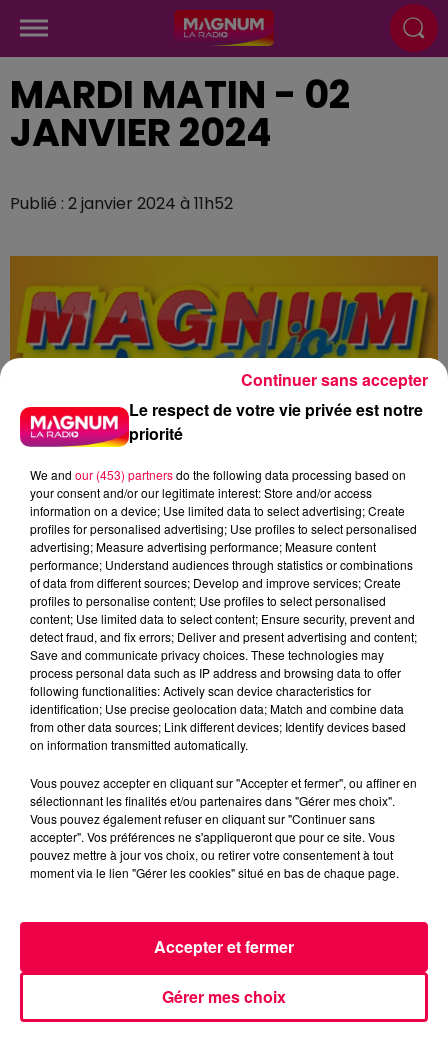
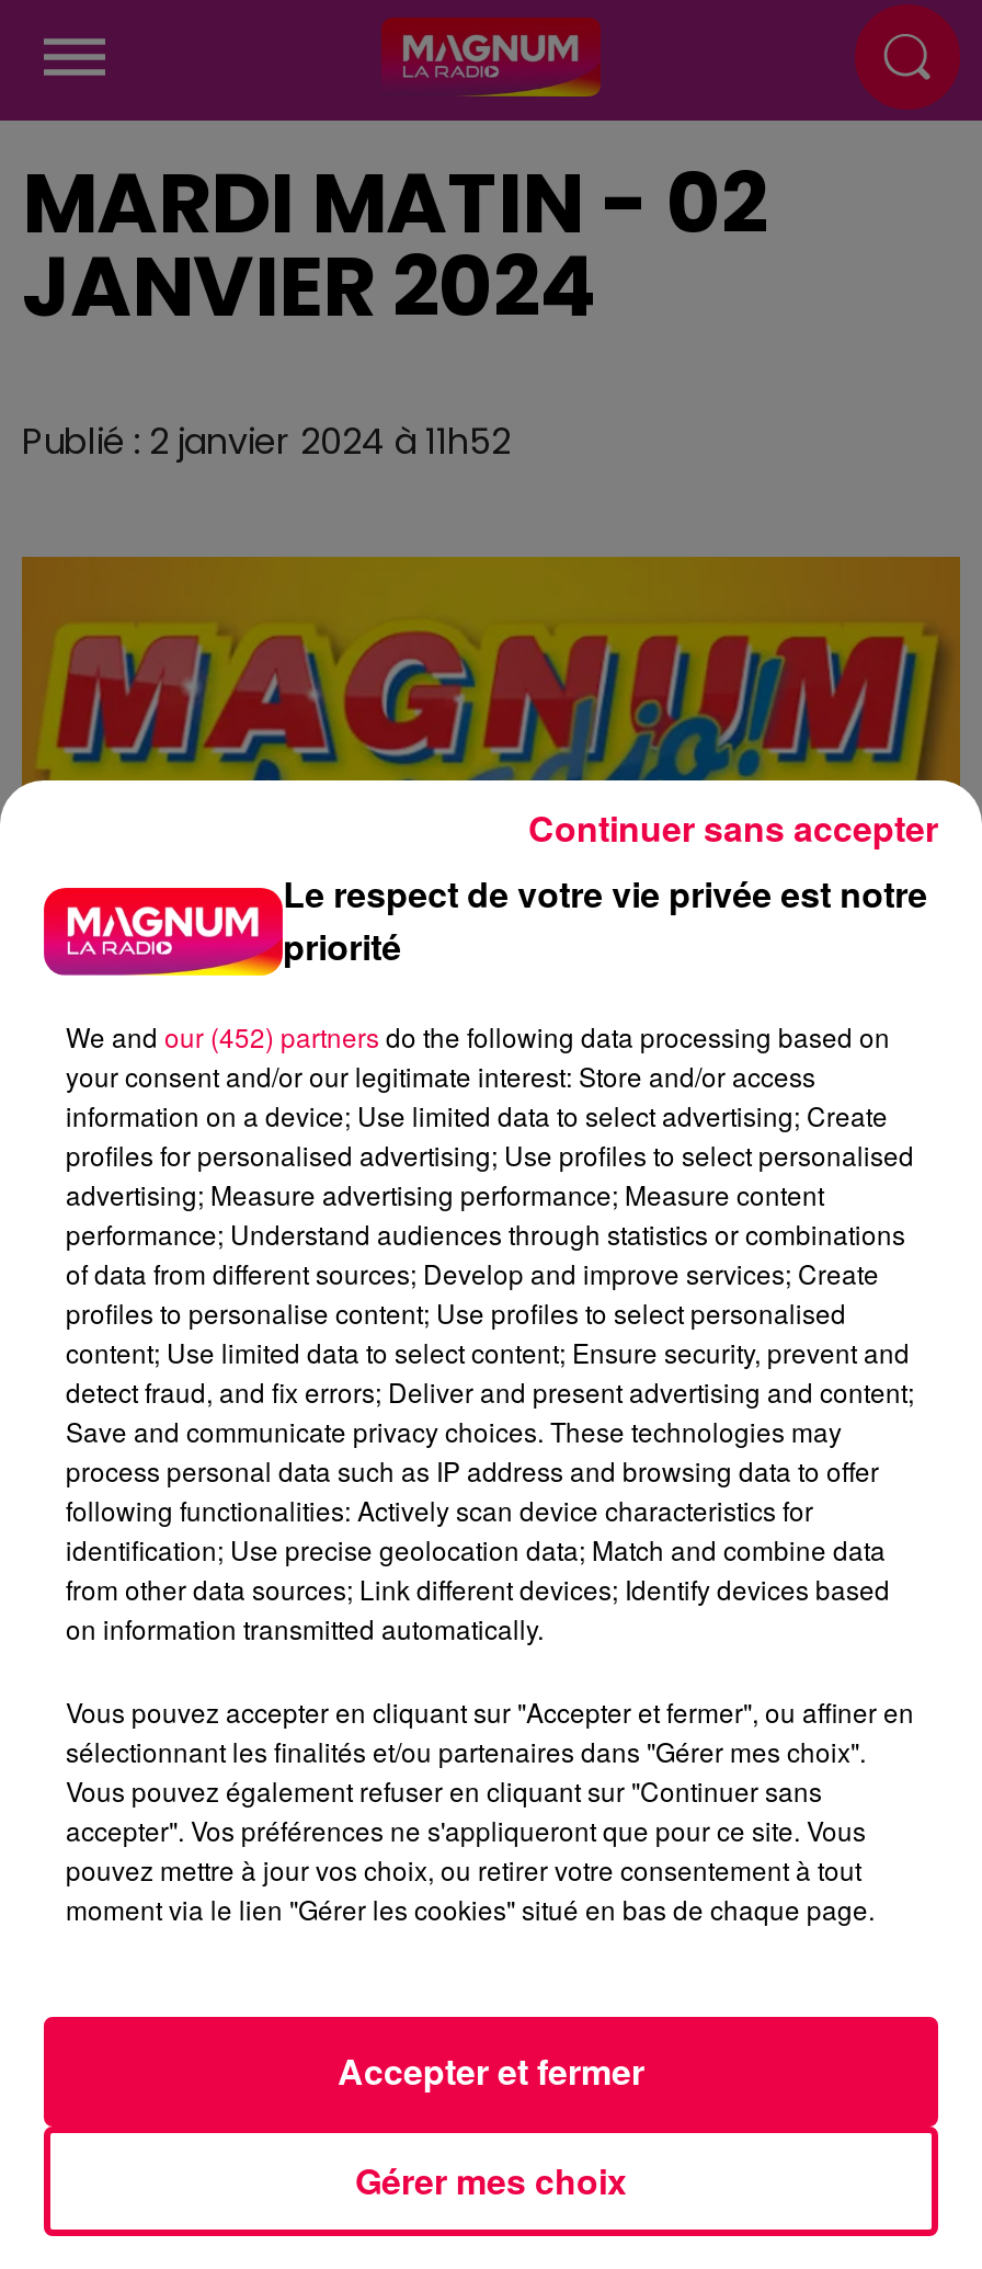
[30,465,406,482] We and our (453) partners do the following data processing based on -> [66,1016,890,1053] We and our (452) partners do the following data processing based on

